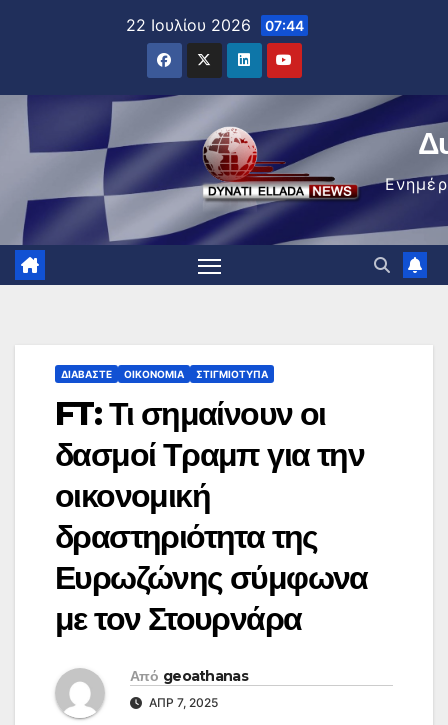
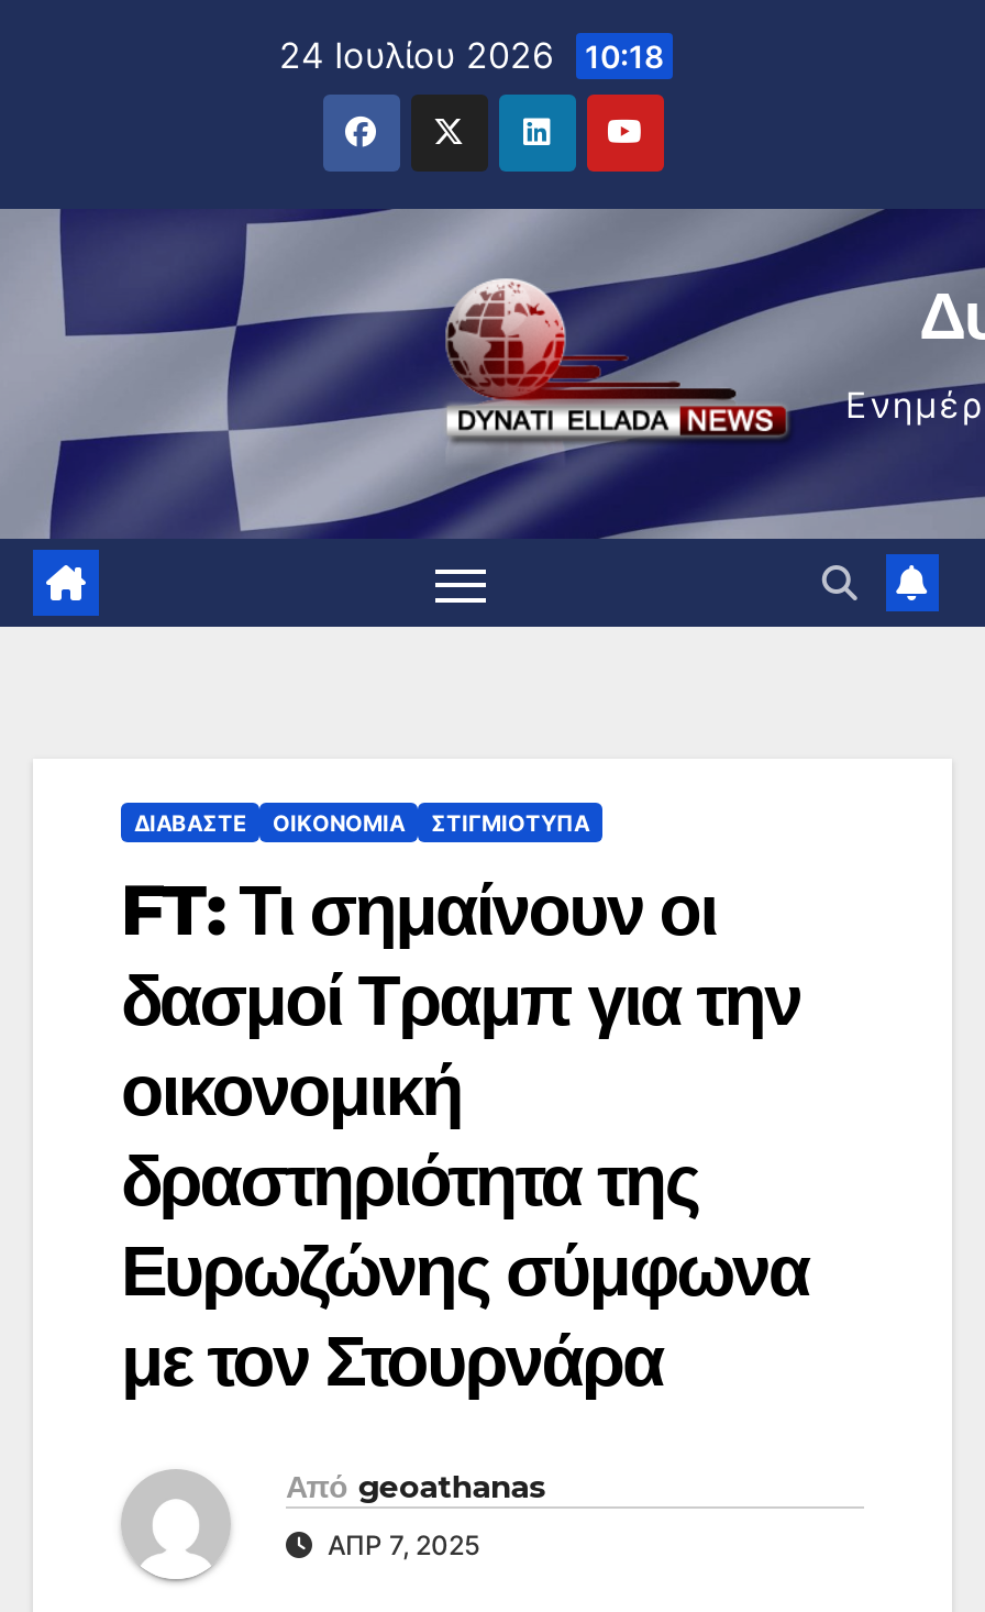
[125,15,303,35] 22 Ιουλίου 2026 07:44 -> [279,33,664,77] 24 Ιουλίου 2026 10:18

